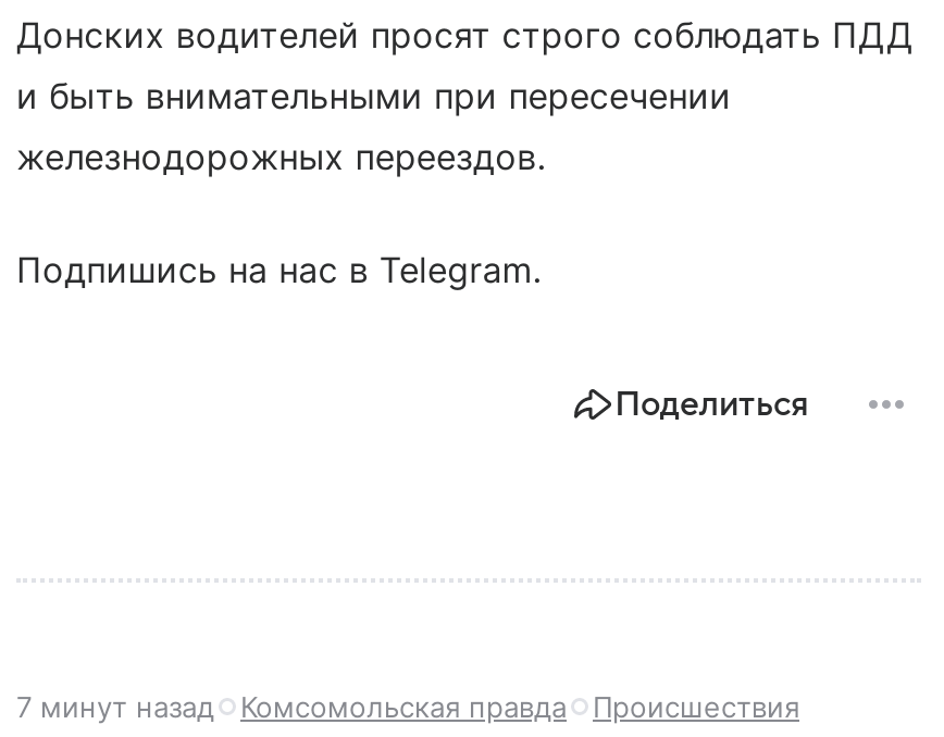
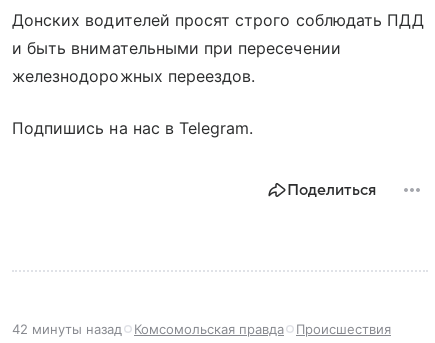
[16,689,799,723] 7 минут назад Комсомольская правда Происшествия -> [12,321,391,337] 42 минуты назад Комсомольская правда Происшествия

